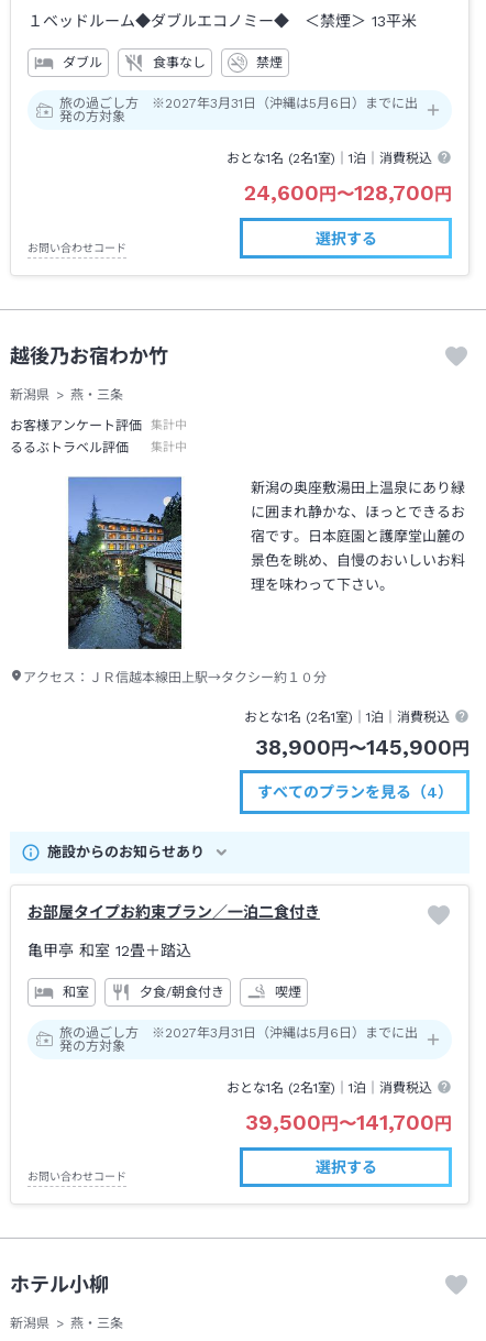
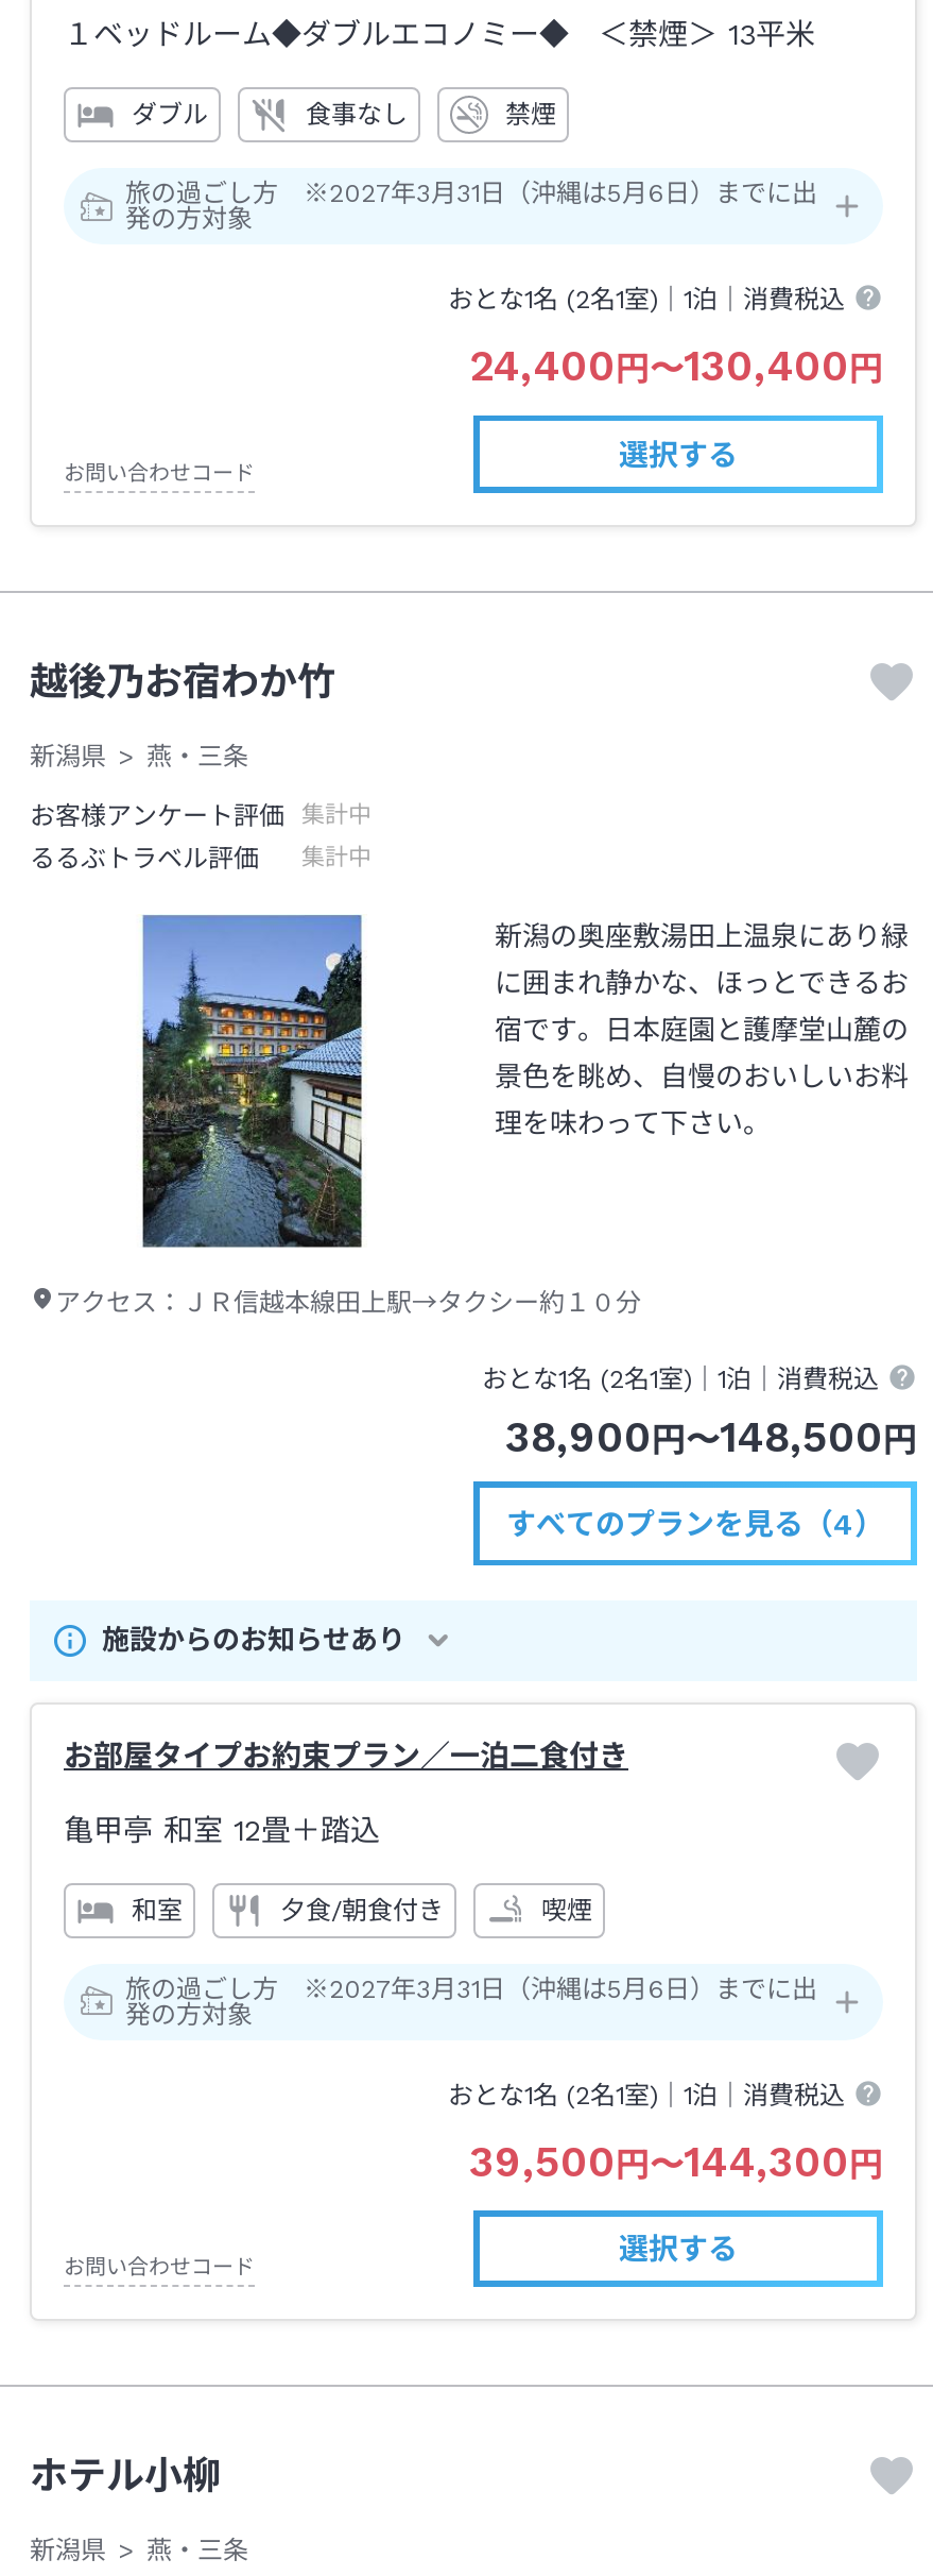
[244,180,452,206] 24,600円〜128,700円 -> [469,341,883,392] 24,400円〜130,400円
[255,733,470,760] 38,900円〜145,900円 -> [505,1410,917,1461] 38,900円〜148,500円
[245,1108,452,1135] 39,500円〜141,700円 -> [469,2135,883,2186] 39,500円〜144,300円

